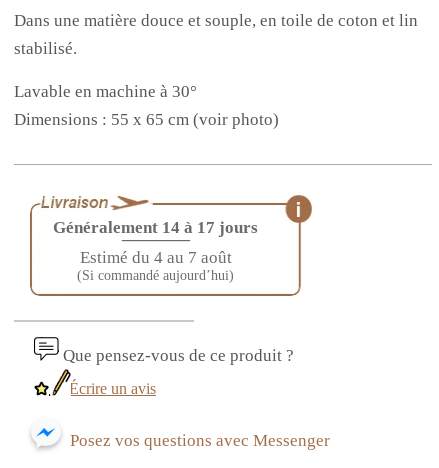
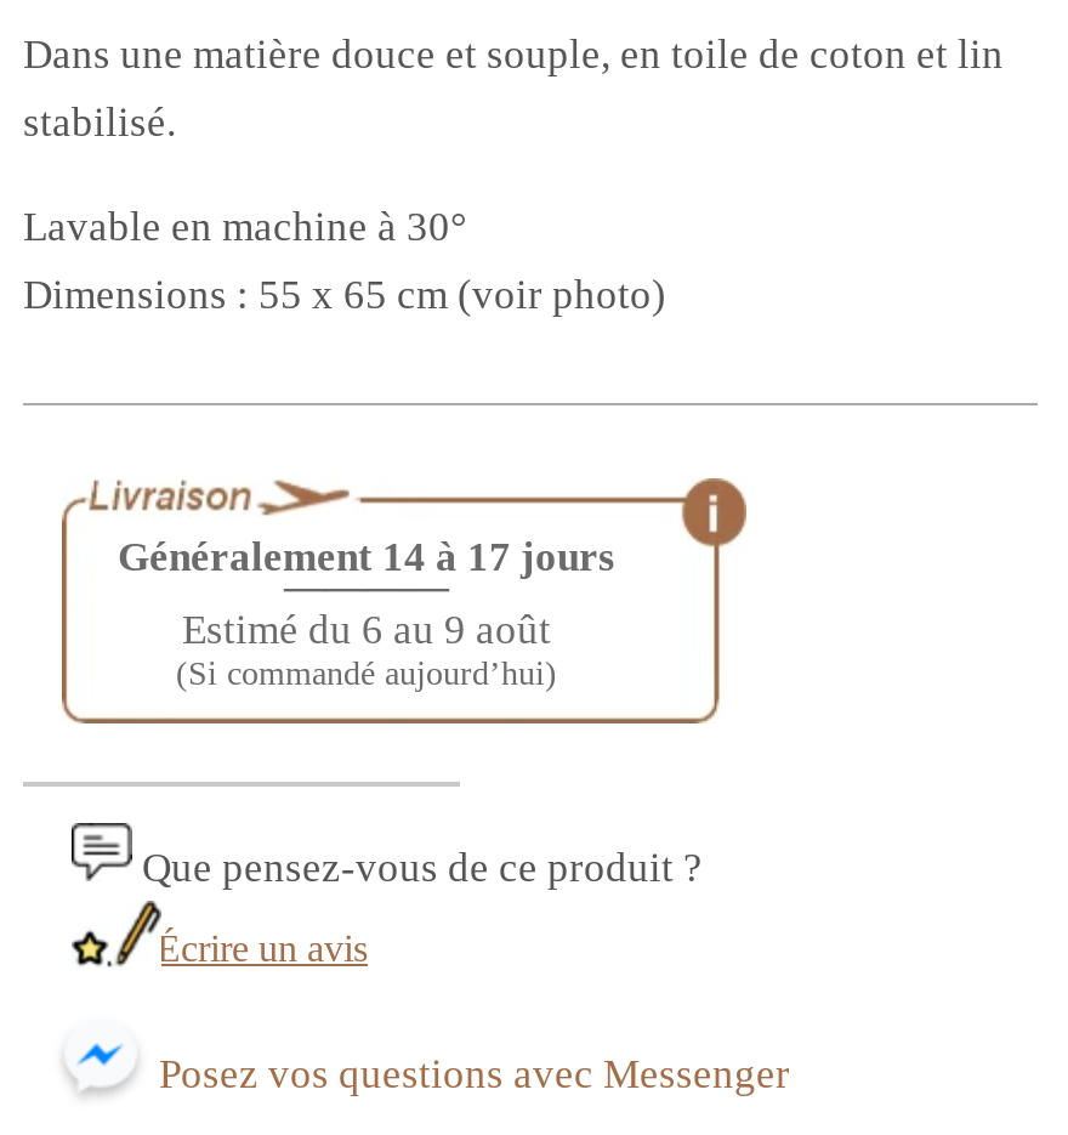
[79,248,231,267] Estimé du 4 au 7 août -> [182,608,551,654] Estimé du 6 au 9 août

